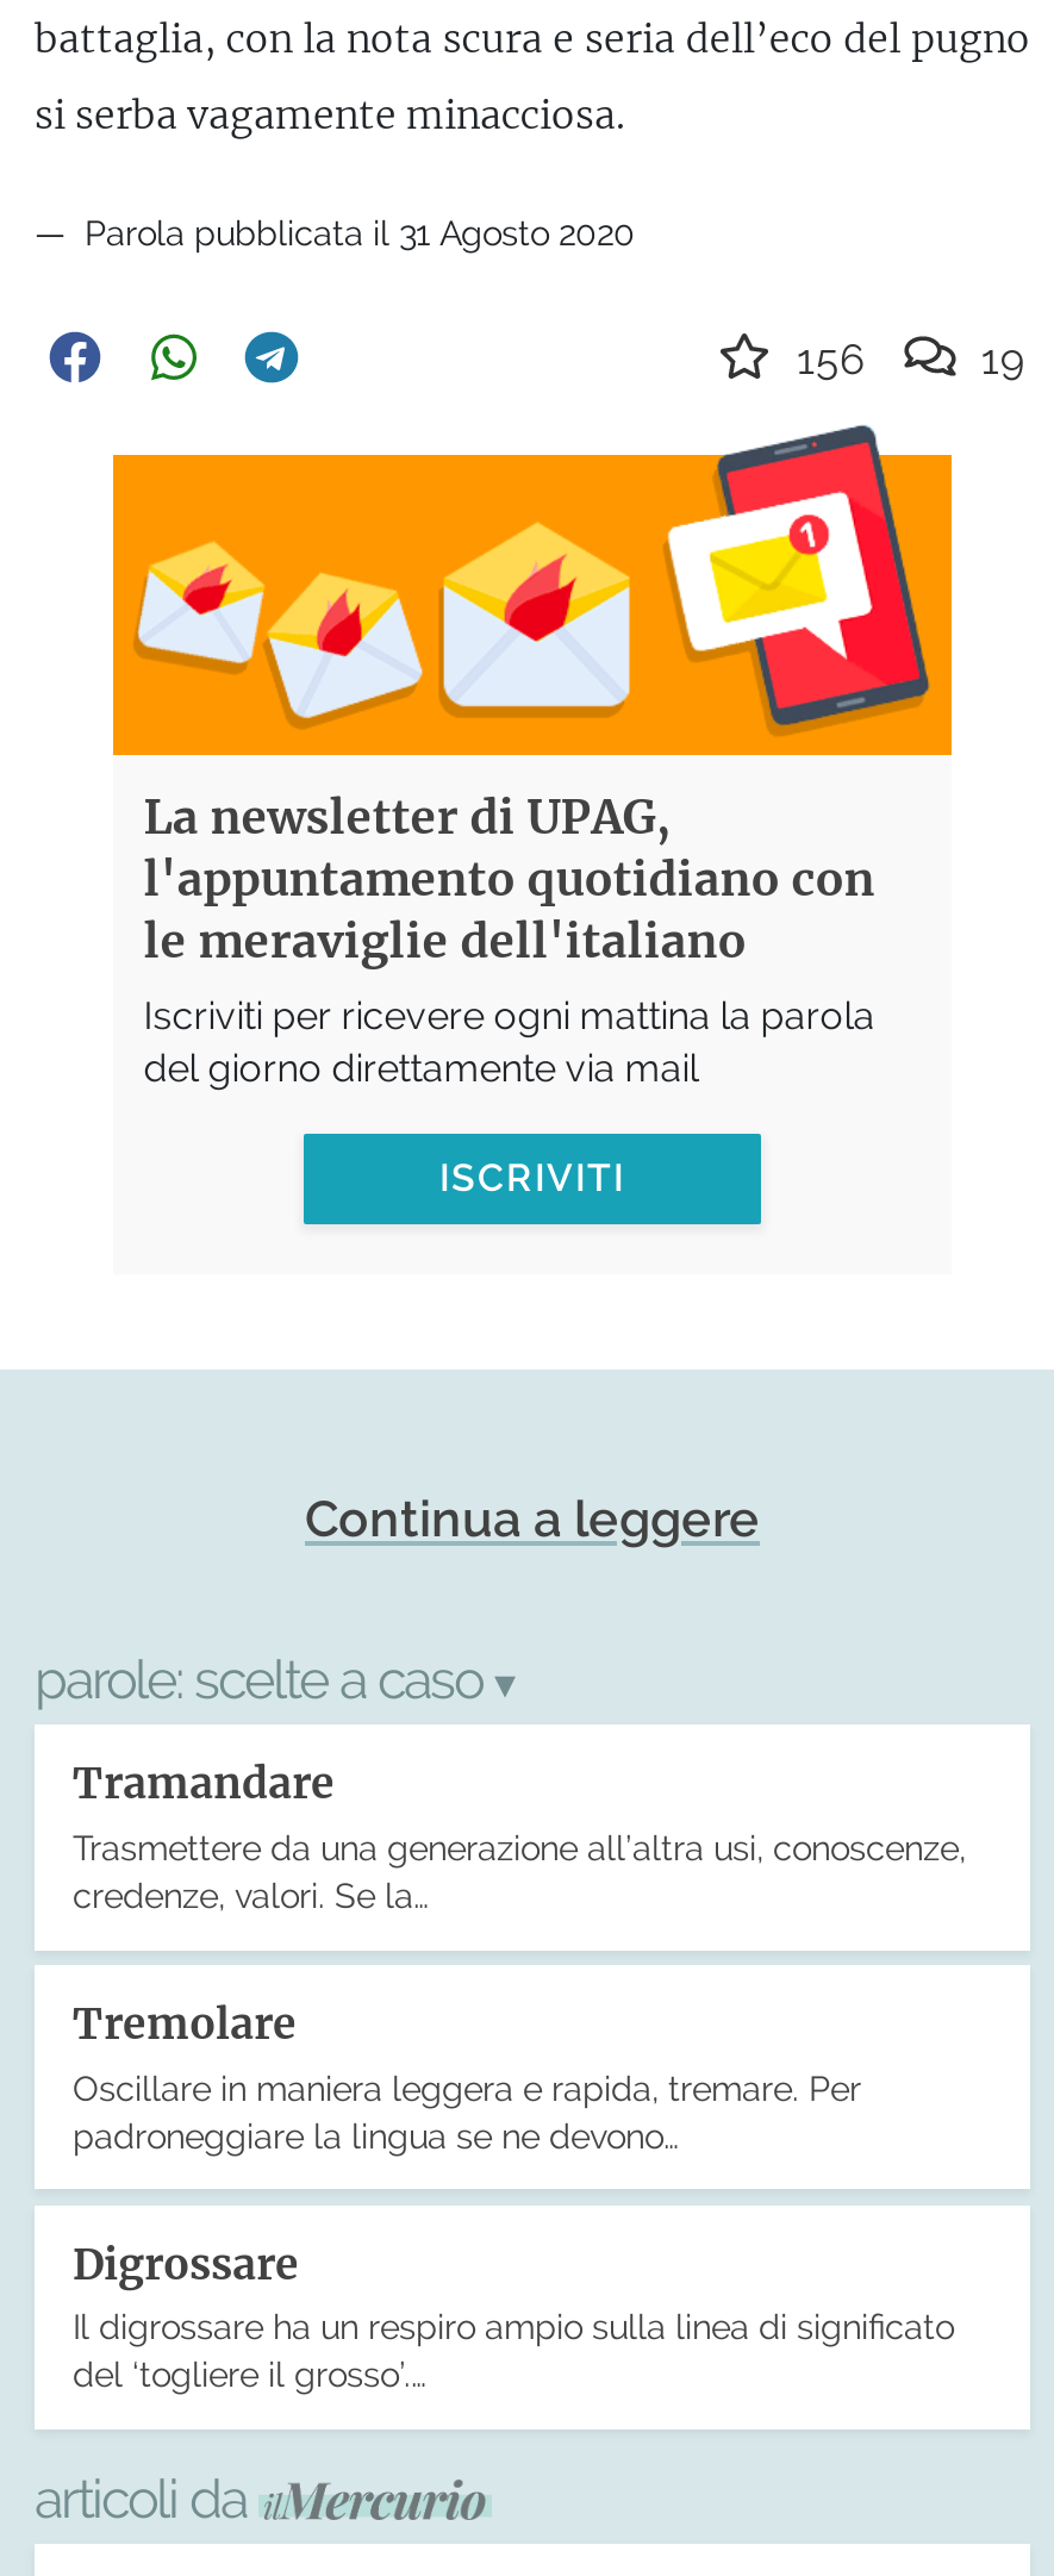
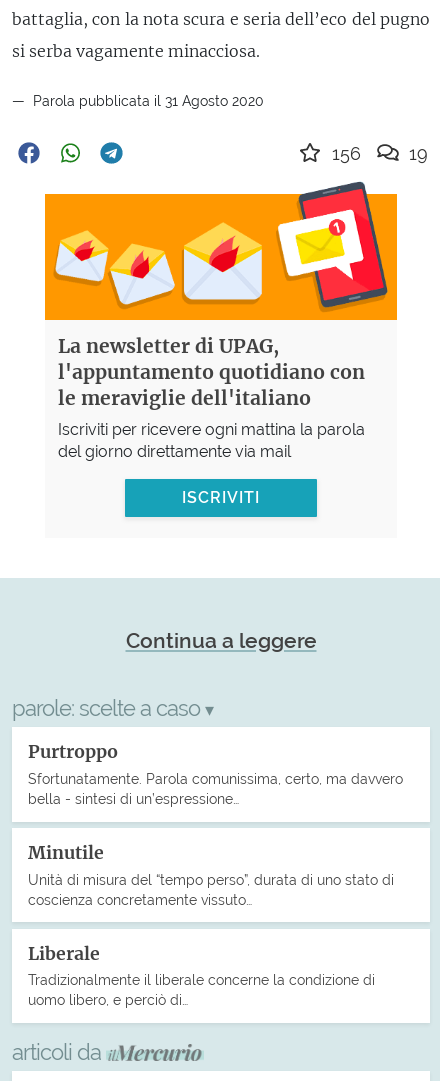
[73,1758,966,1914] Tramandare | Trasmettere da una generazione all’altra usi, conoscenze, | credenze, valori. Se la… -> [28,741,403,807] Purtroppo | Sfortunatamente. Parola comunissima, certo, ma davvero | bella - sintesi di un’espressione…
[73,1998,861,2154] Tremolare | Oscillare in maniera leggera e rapida, tremare. Per | padroneggiare la lingua se ne devono… -> [28,842,394,907] Minutile | Unità di misura del “tempo perso”, durata di uno stato di | coscienza concretamente vissuto…
[73,2238,954,2395] Digrossare | Il digrossare ha un respiro ampio sulla linea di significato | del ‘togliere il grosso’.… -> [28,942,375,1008] Liberale | Tradizionalmente il liberale concerne la condizione di | uomo libero, e perciò di…

